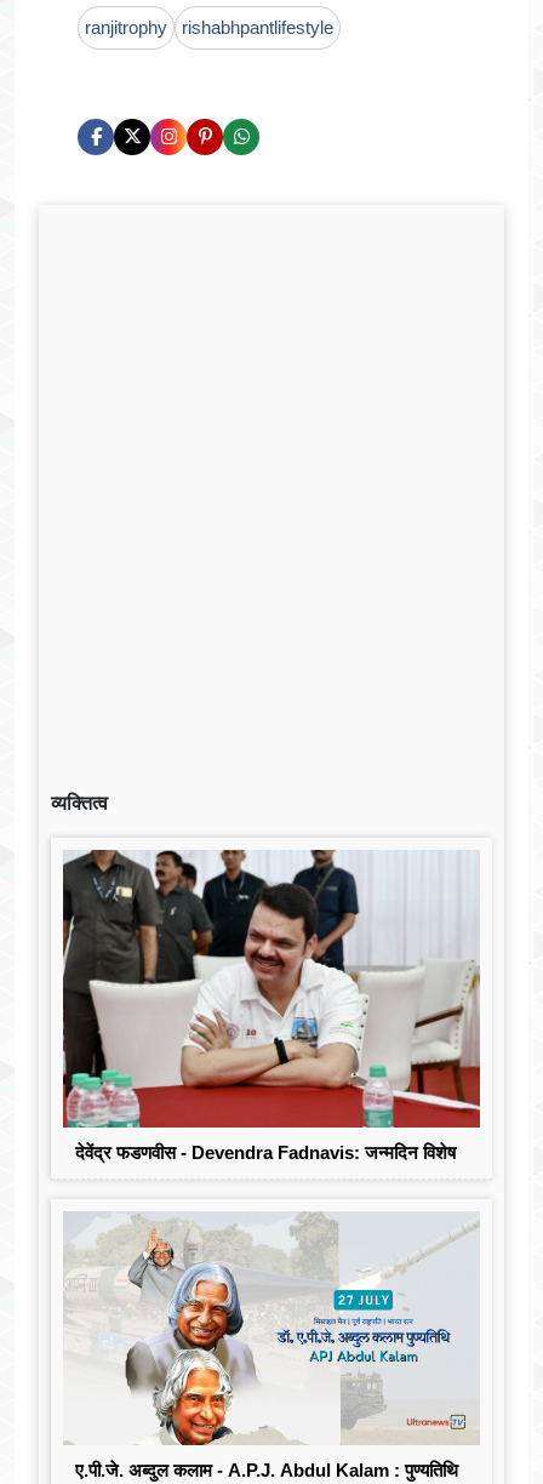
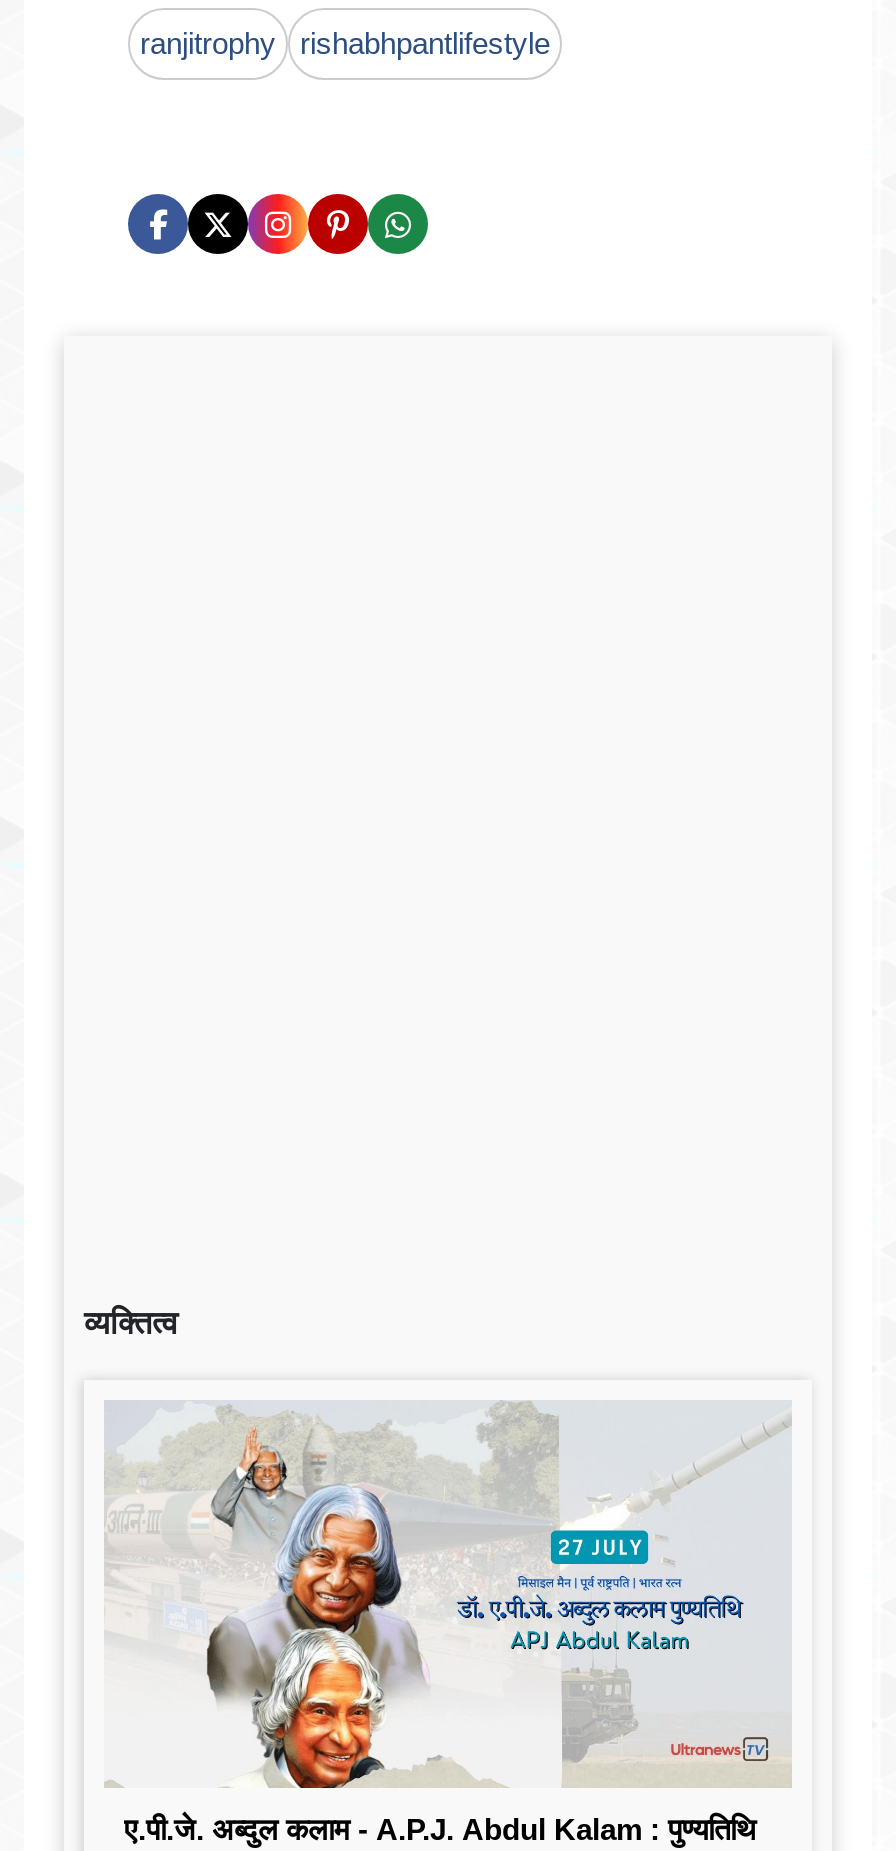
[62,849,481,1163] [image] | देवेंद्र फडणवीस - Devendra Fadnavis: जन्मदिन विशेष -> none

